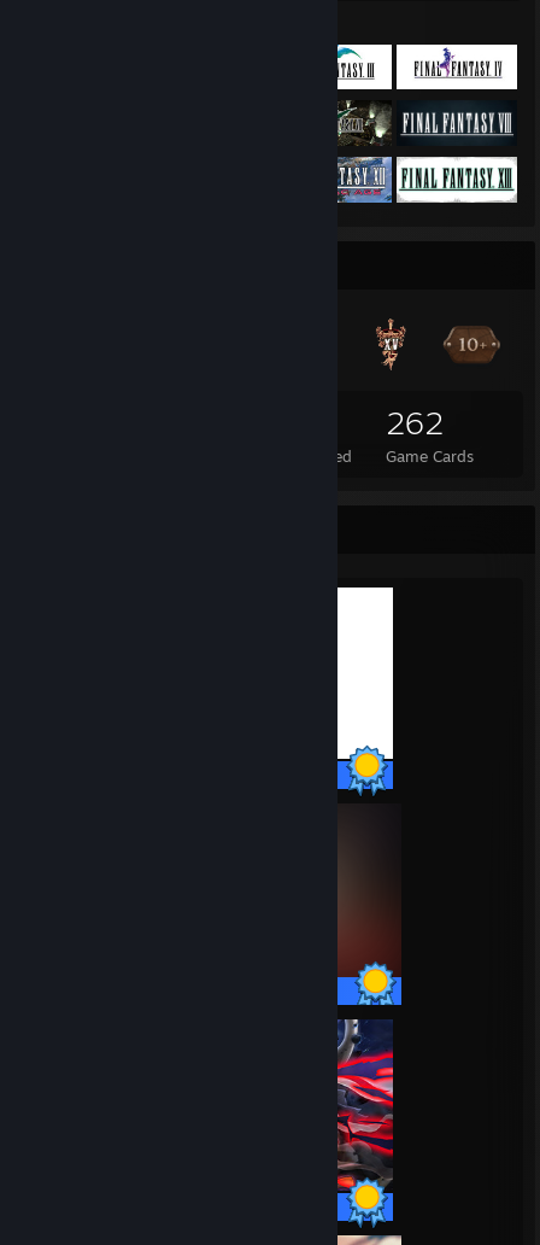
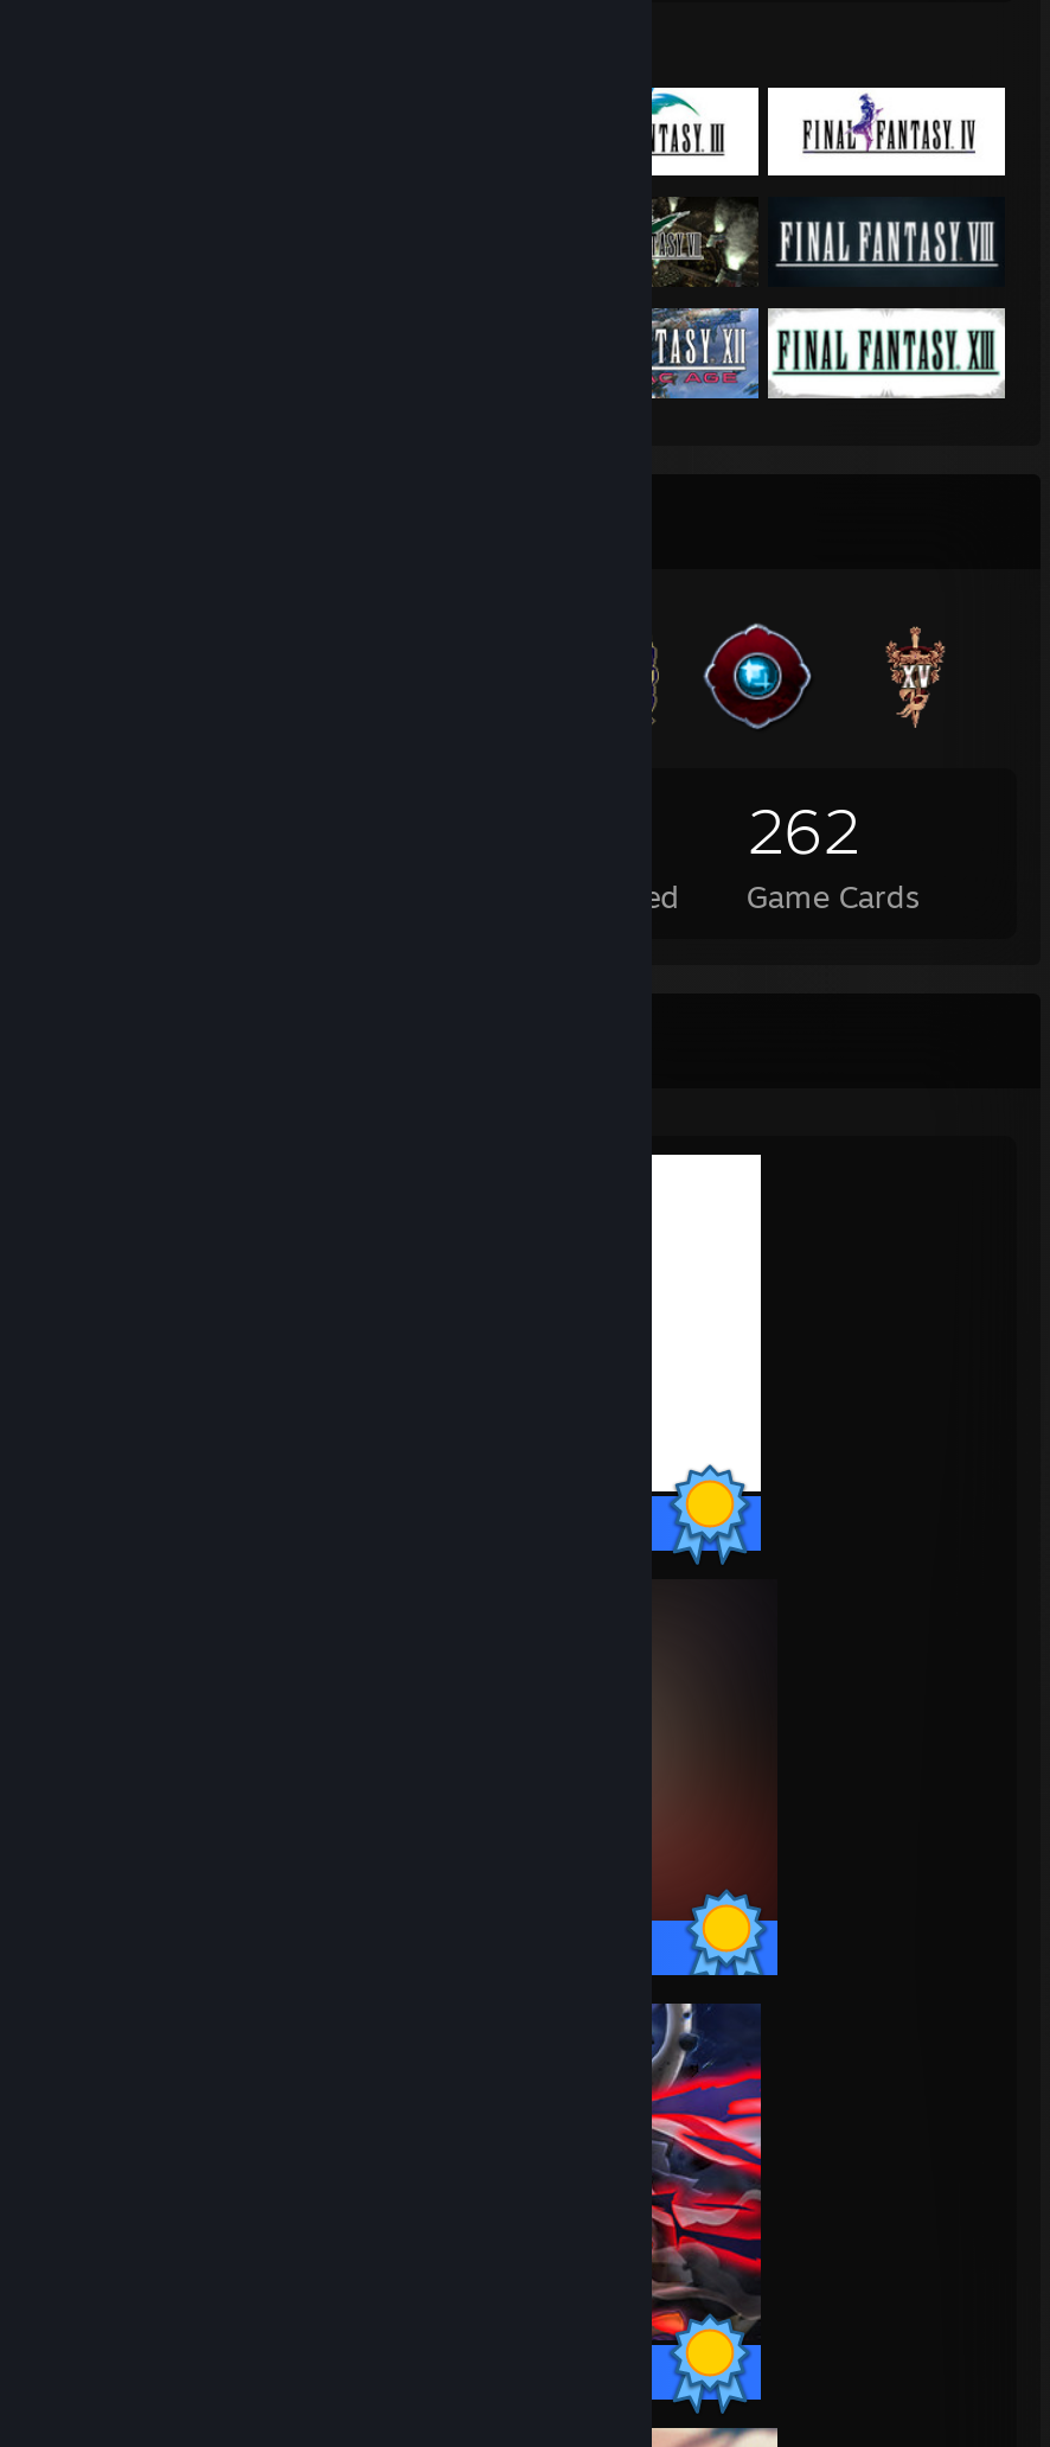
[364,318,418,369] [image] -> [702,624,813,728] [image]
[442,320,500,368] [image] -> [863,626,969,728] [image]

